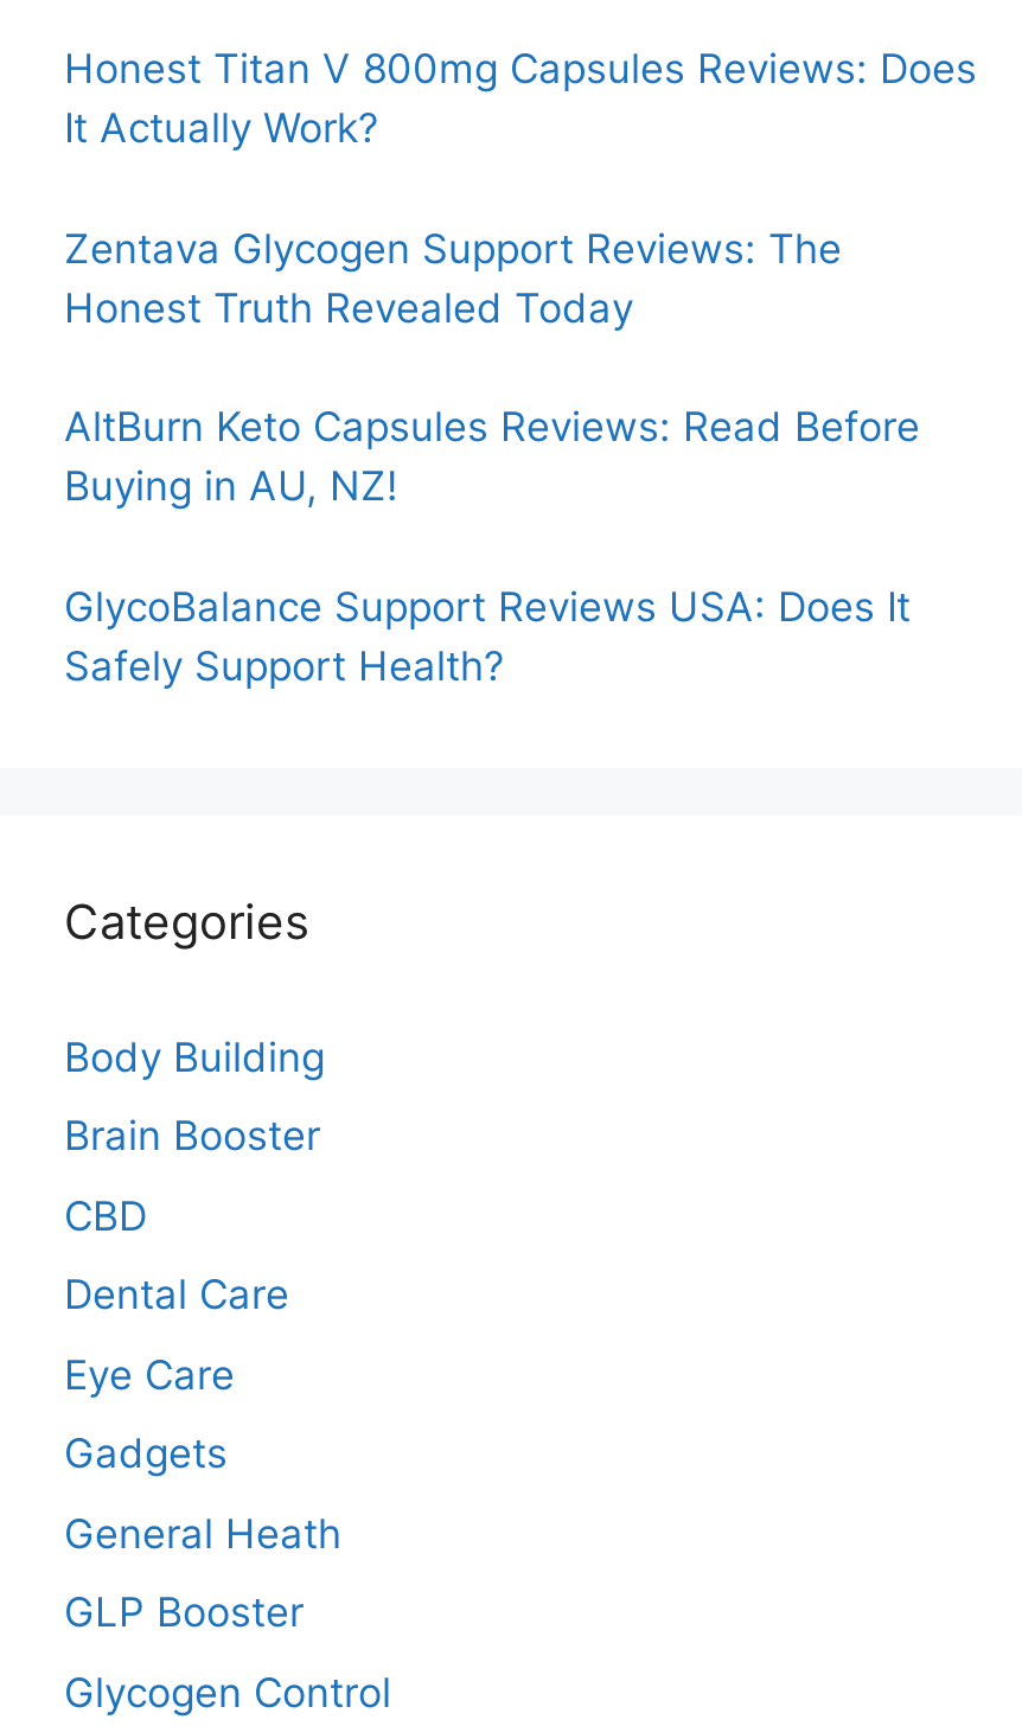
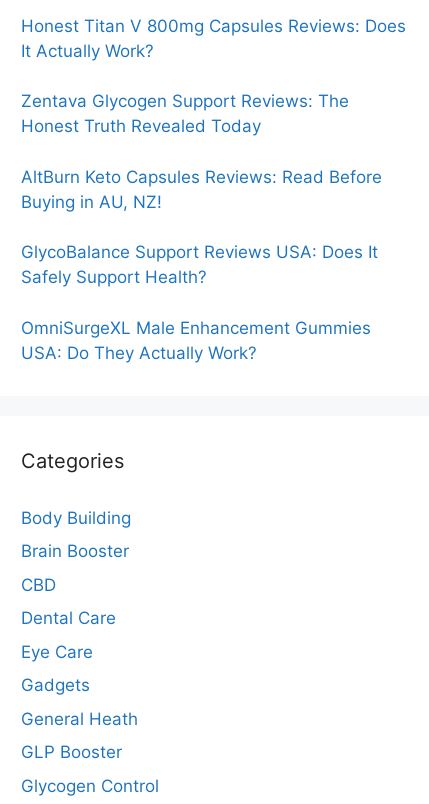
none -> [21,317,371,362] OmniSurgeXL Male Enhancement Gummies | USA: Do They Actually Work?

